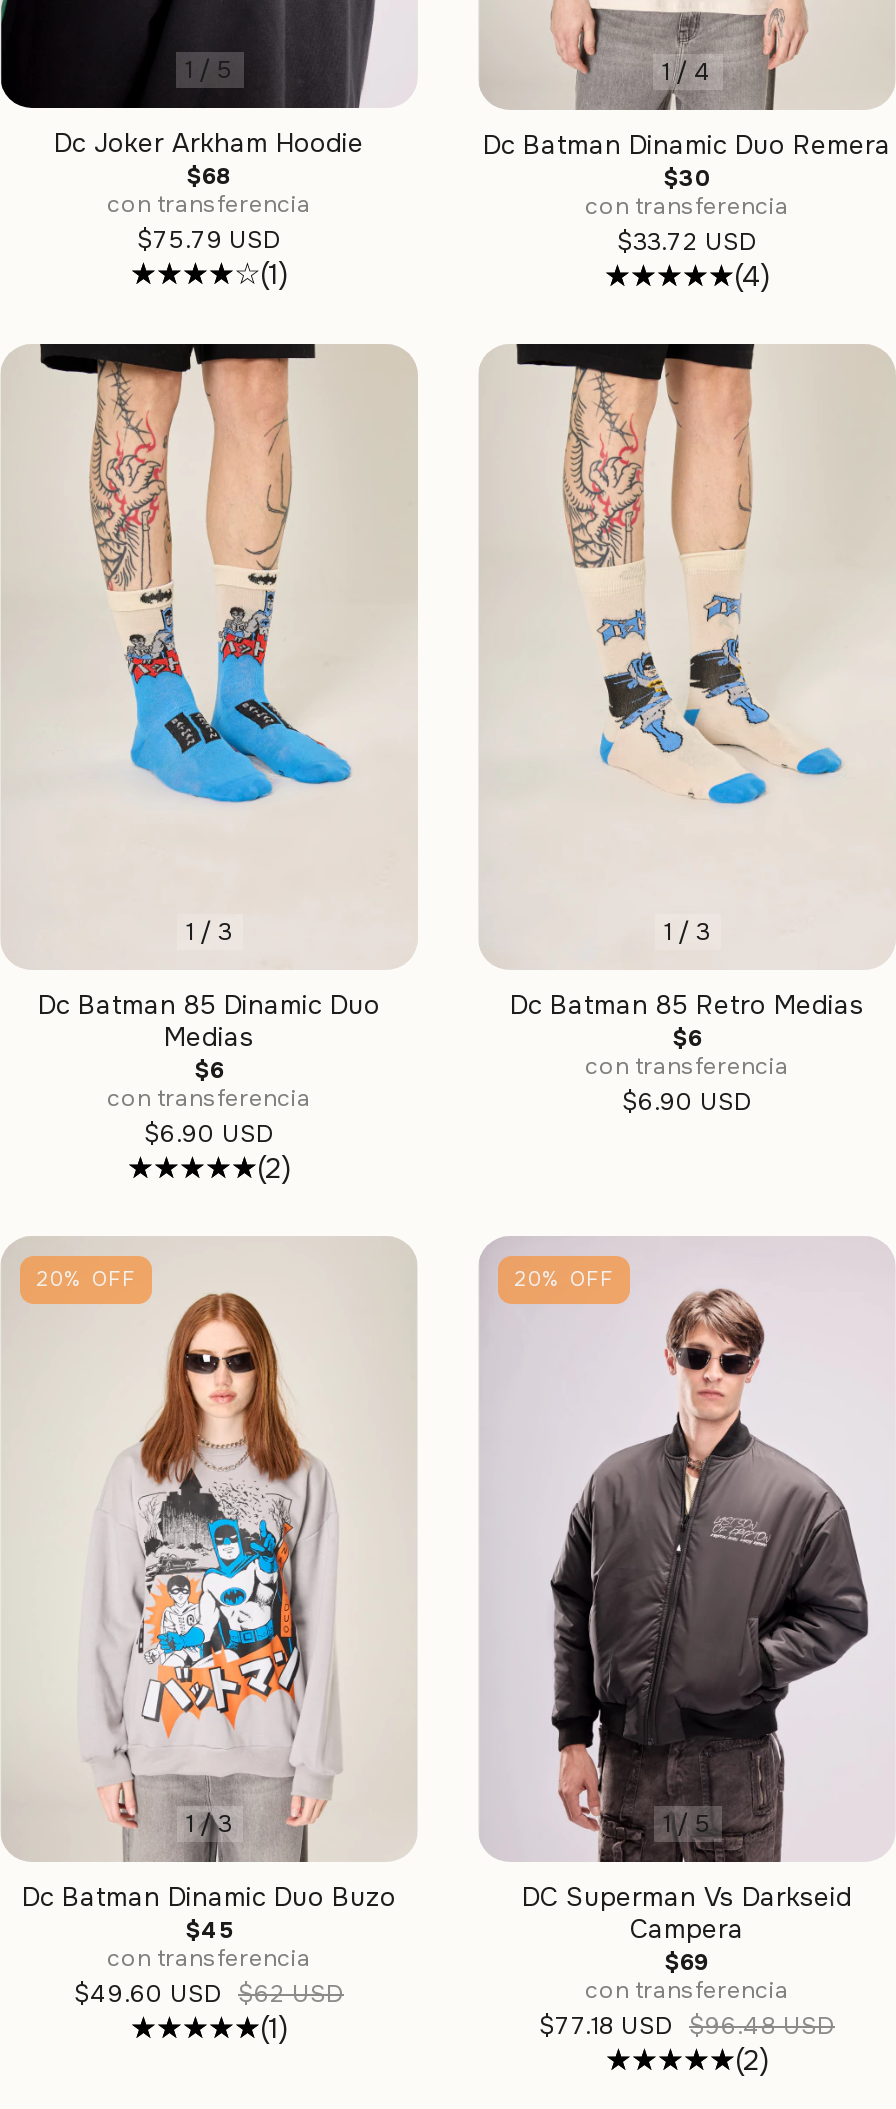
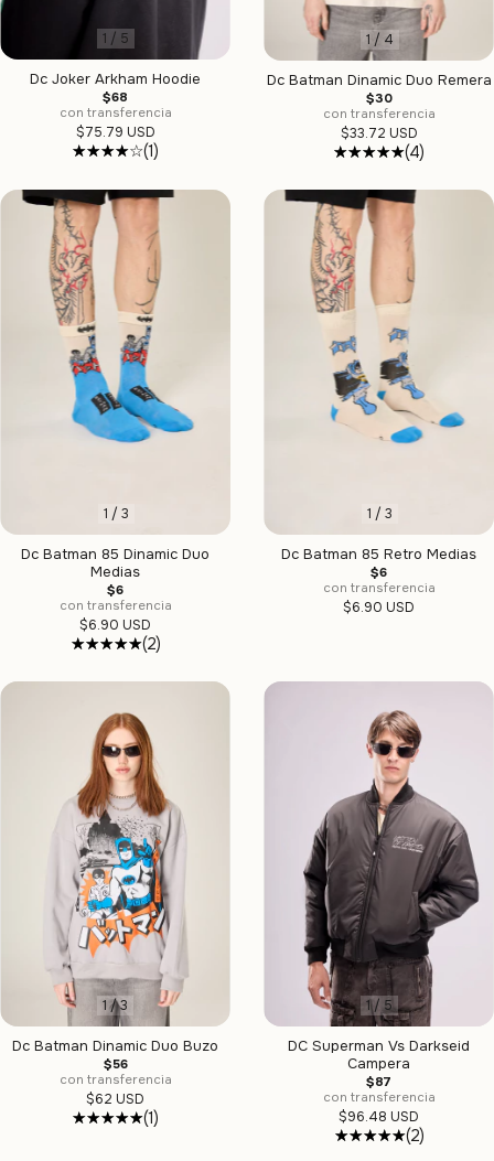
[36,1266,136,1292] 20% OFF -> none
[514,1266,614,1292] 20% OFF -> none
[185,1917,233,1947] $45 -> [103,1057,127,1073] $56
[664,1949,710,1979] $69 -> [366,1074,391,1091] $87
[74,1979,344,2011] $49.60 USD $62 USD -> [86,1091,144,1109] $62 USD
[539,2011,835,2043] $77.18 USD $96.48 USD -> [339,1109,419,1126] $96.48 USD

